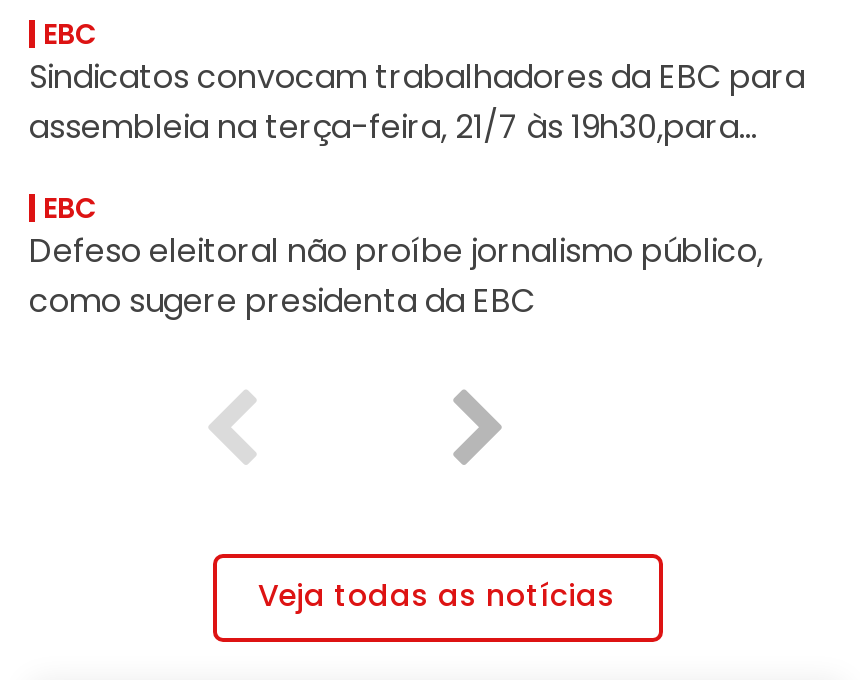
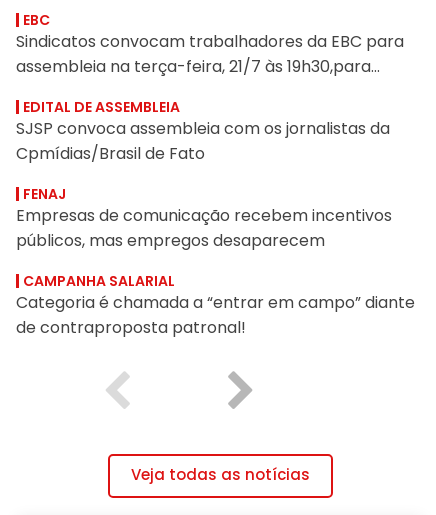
[29,189,763,325] EBC | Defeso eleitoral não proíbe jornalismo público, | como sugere presidenta da EBC -> [16,97,415,339] EDITAL DE ASSEMBLEIA | SJSP convoca assembleia com os jornalistas da | Cpmídias/Brasil de Fato | FENAJ | Empresas de comunicação recebem incentivos | públicos, mas empregos desaparecem | CAMPANHA SALARIAL | Categoria é chamada a “entrar em campo” diante | de contraproposta patronal!

